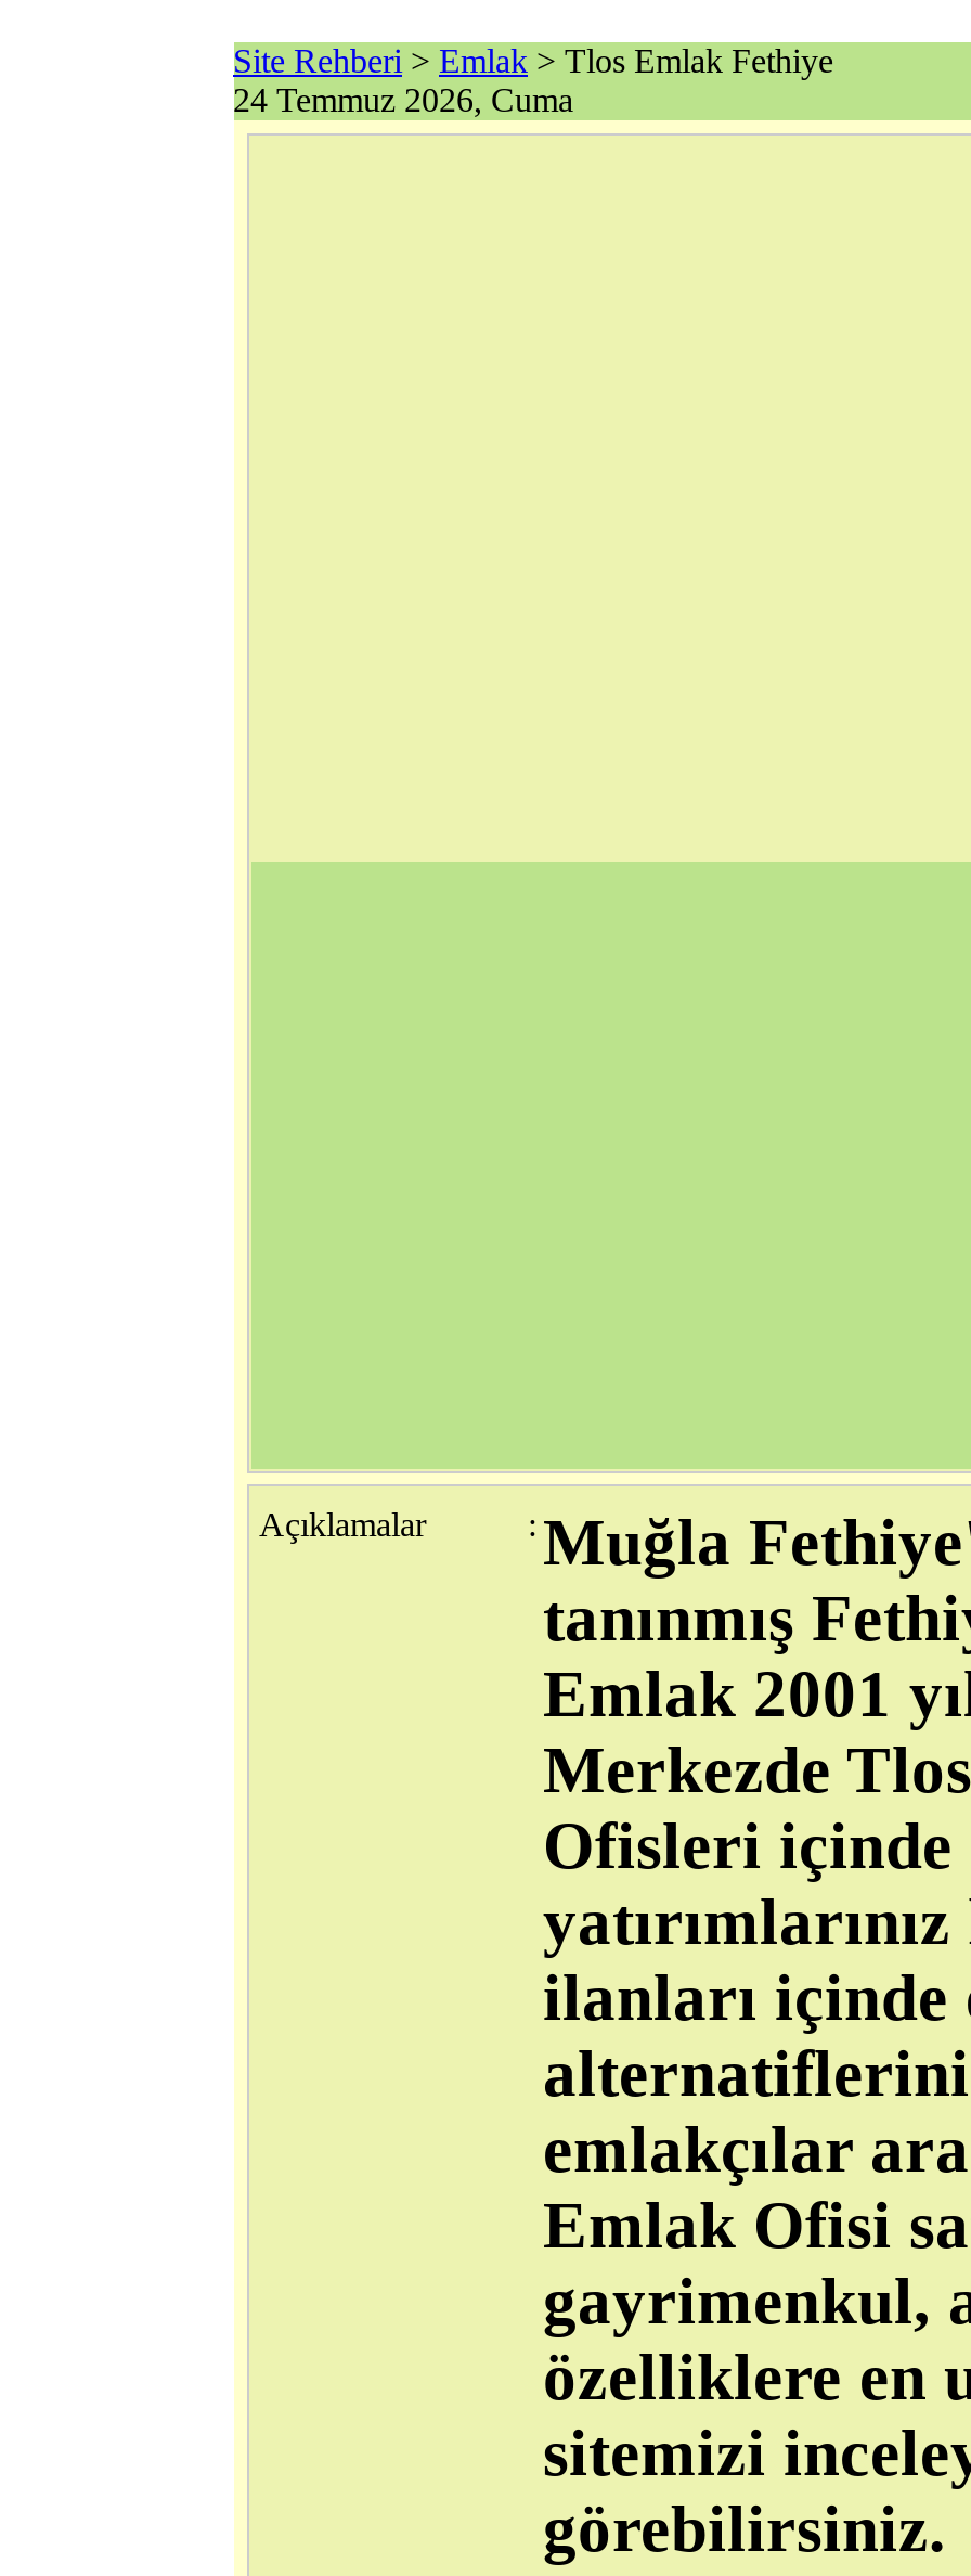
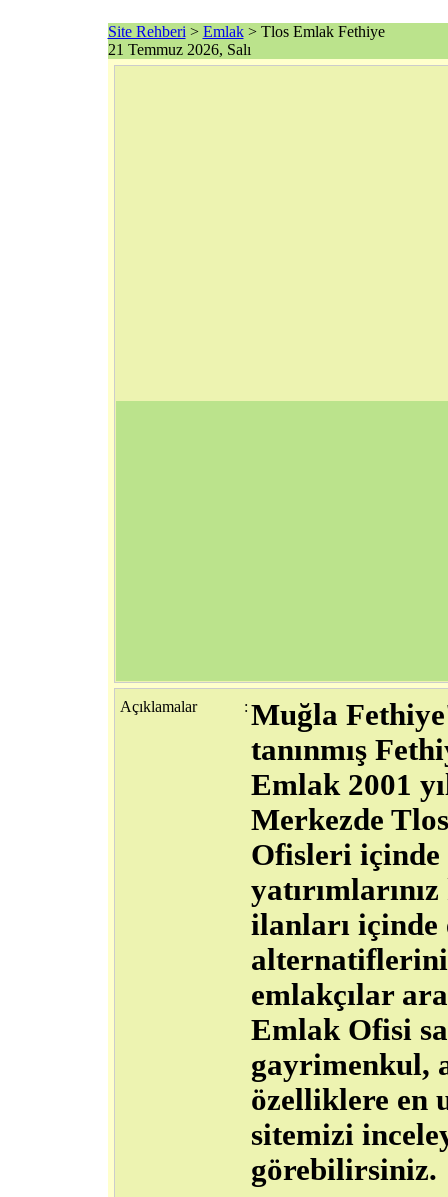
[233,81,573,118] 24 Temmuz 2026, Cuma -> [107,41,250,58] 21 Temmuz 2026, Salı

